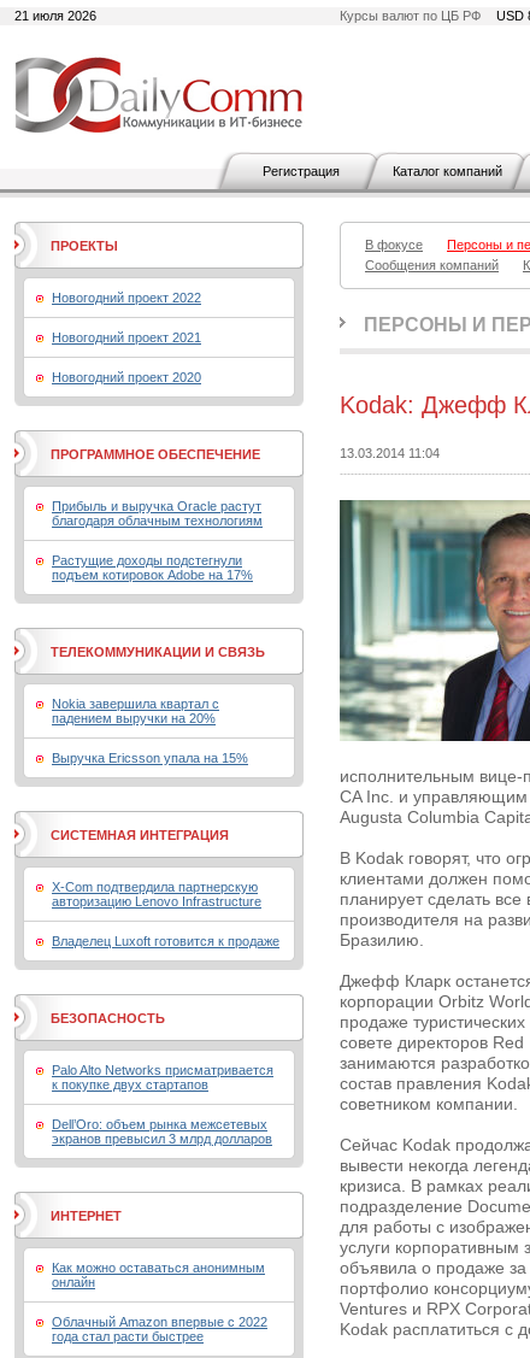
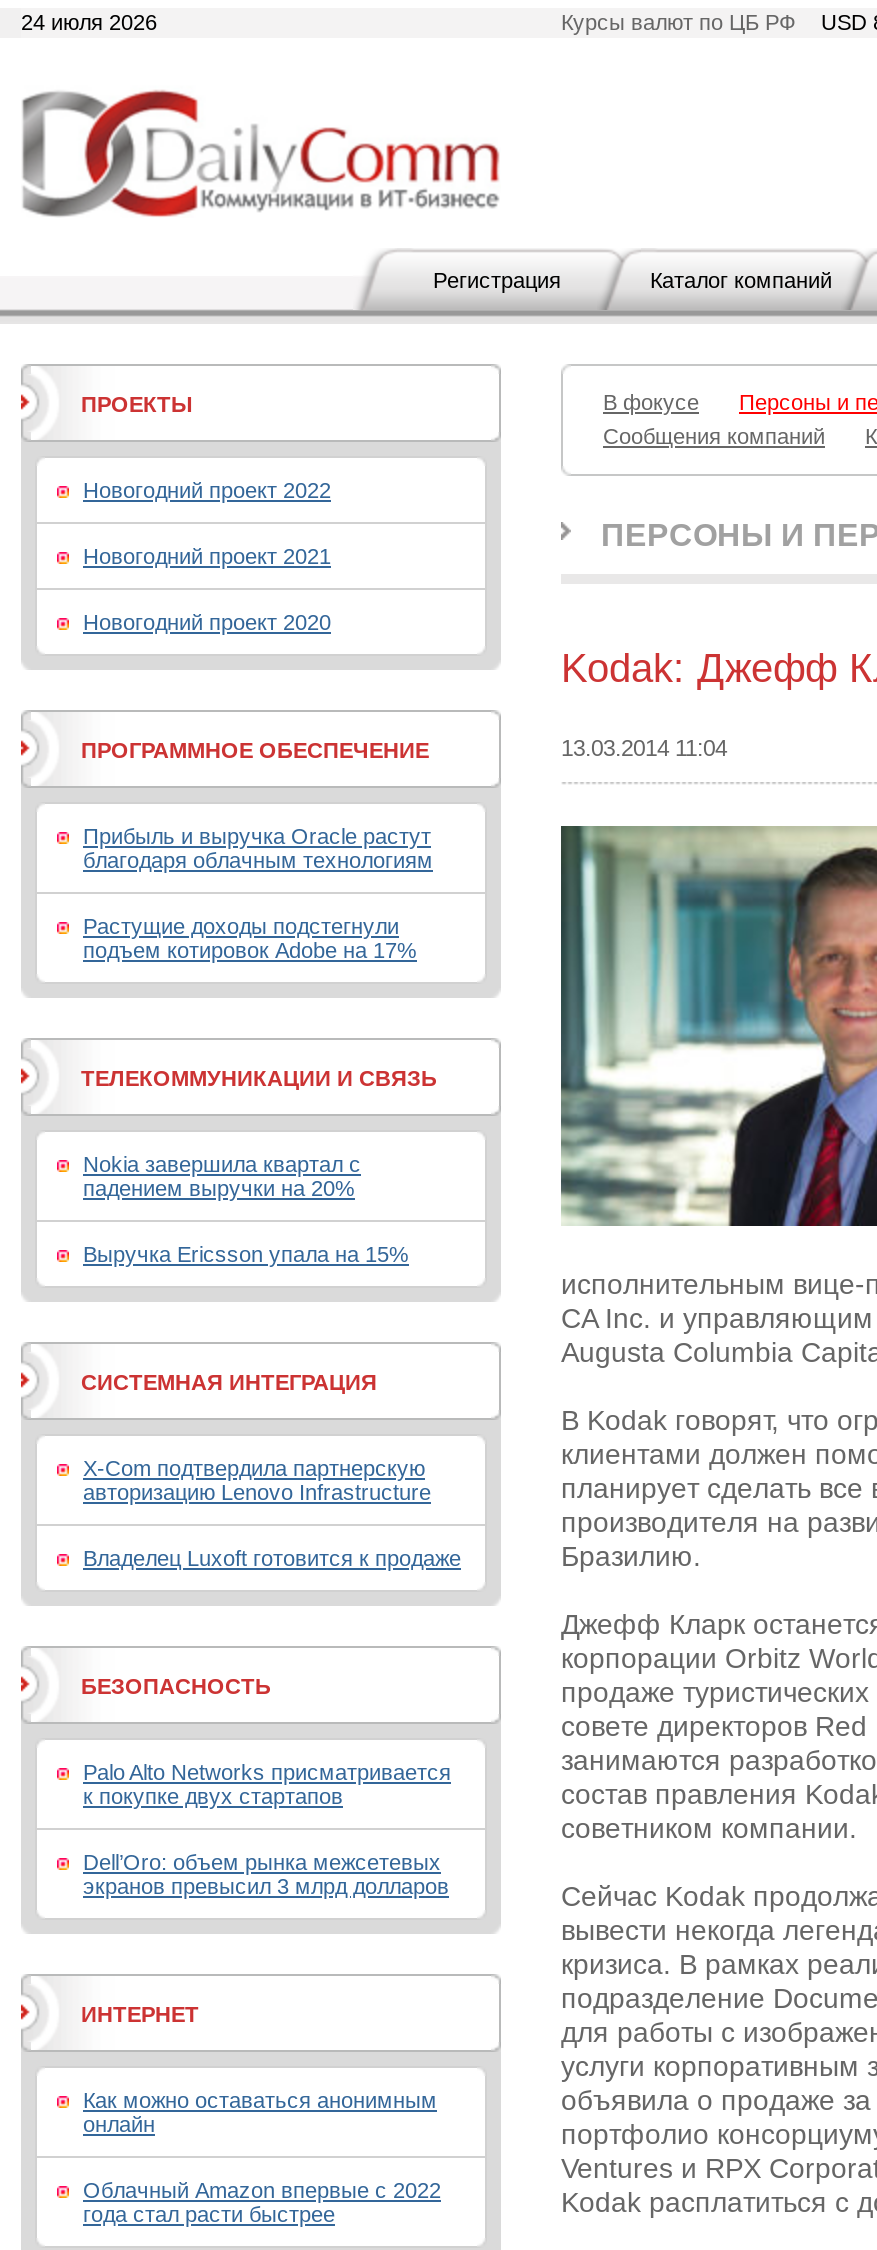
[14,8,96,23] 21 июля 2026 -> [21,10,157,34] 24 июля 2026

